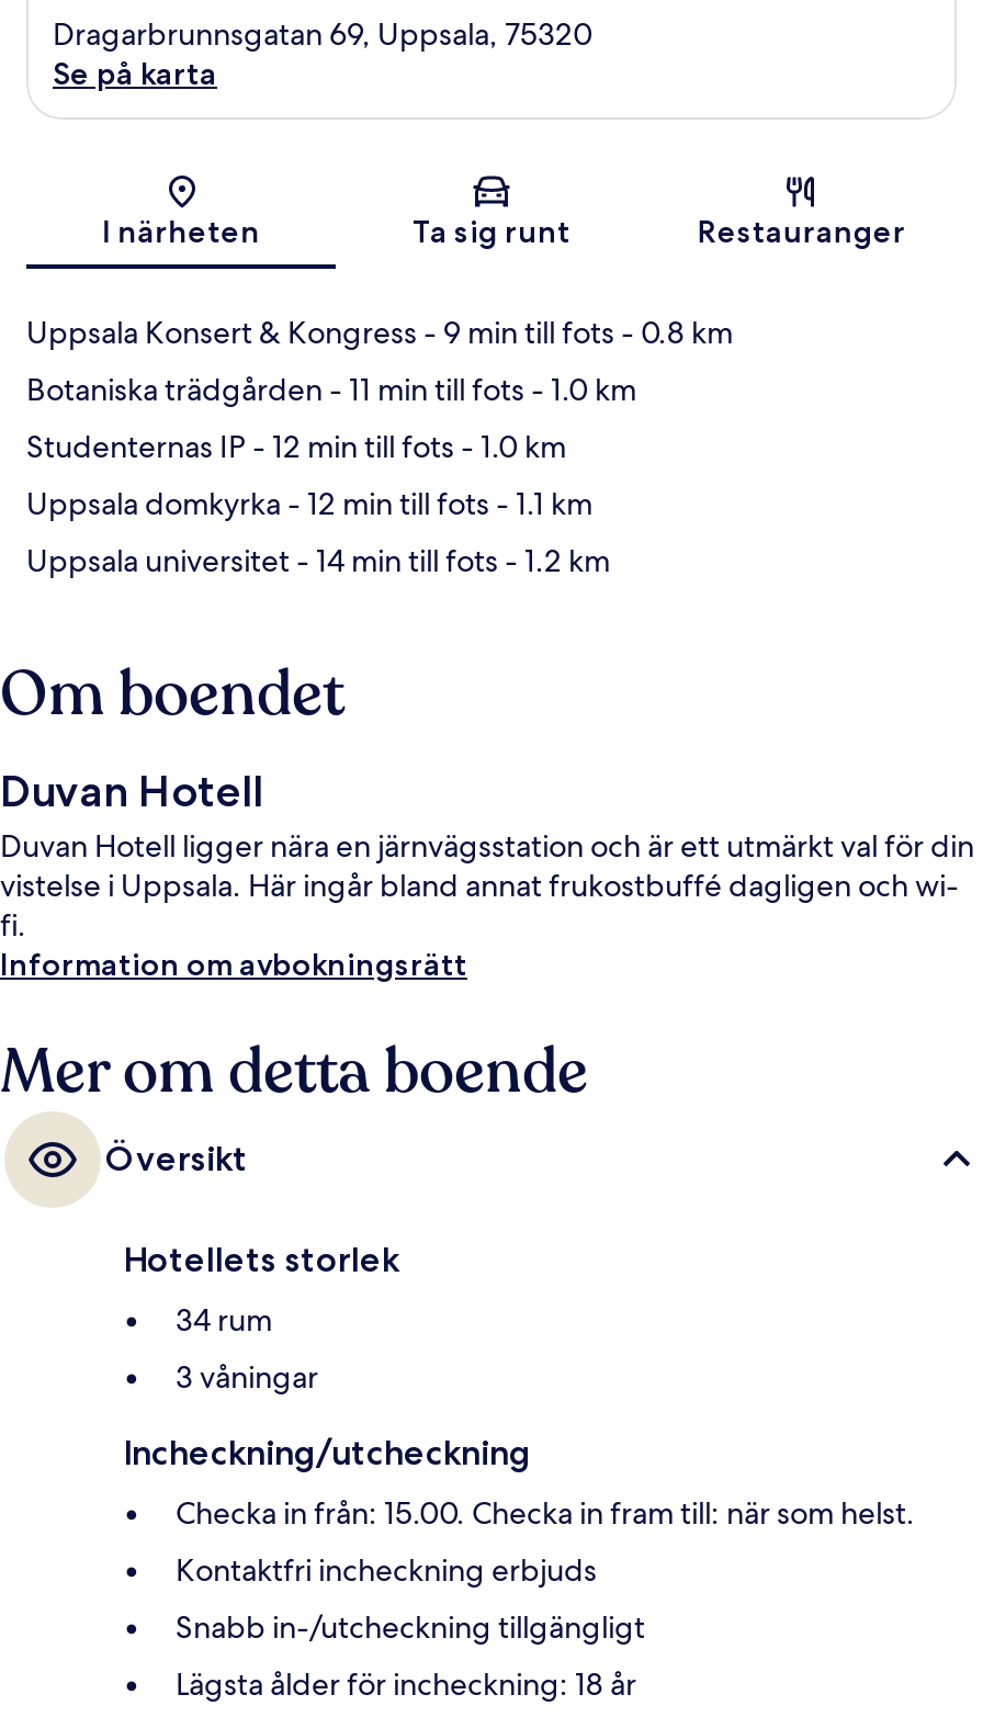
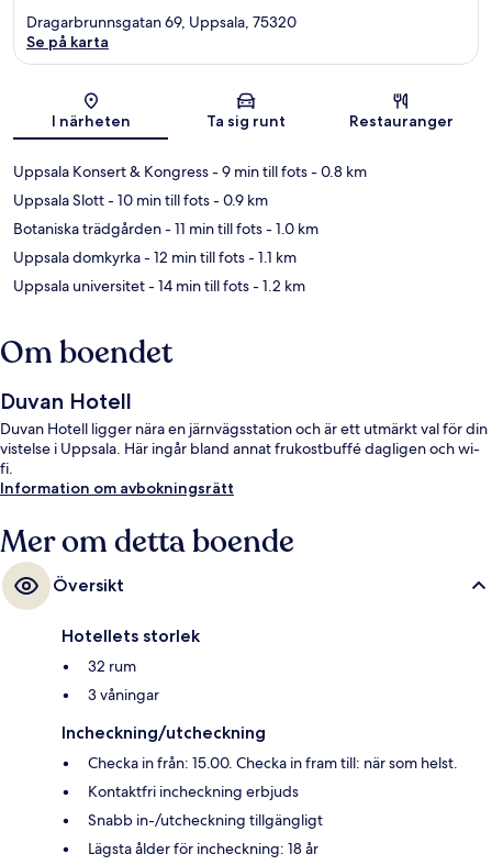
none -> [13,190,268,210] Uppsala Slott - 10 min till fots - 0.9 km
moved [26,370,636,410] -> [13,219,318,239]: Botaniska trädgården - 11 min till fots - 1.0 km
[26,427,566,467] Studenternas IP - 12 min till fots - 1.0 km -> none
[176,1301,272,1340] 34 rum -> [88,656,136,676] 32 rum

